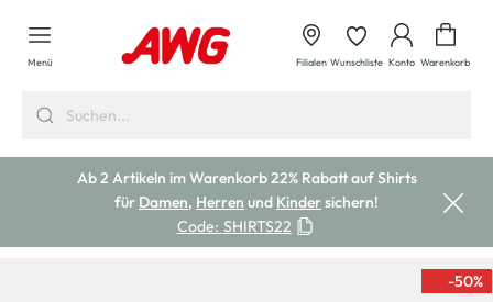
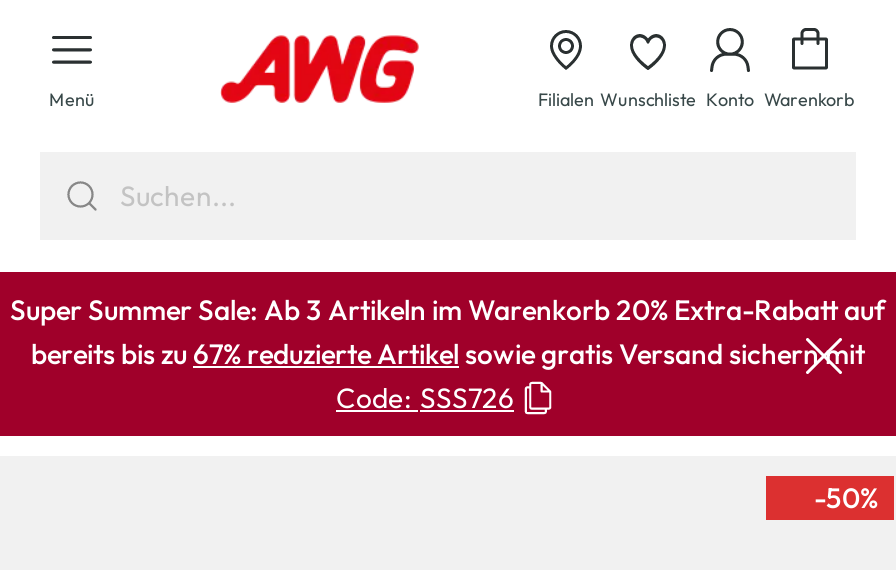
[76,168,417,236] Ab 2 Artikeln im Warenkorb 22% Rabatt auf Shirts | für Damen, Herren und Kinder sichern! | Code: SHIRTS22 -> [10,292,886,416] Super Summer Sale: Ab 3 Artikeln im Warenkorb 20% Extra-Rabatt auf | bereits bis zu 67% reduzierte Artikel sowie gratis Versand sichern mit | Code: SSS726

